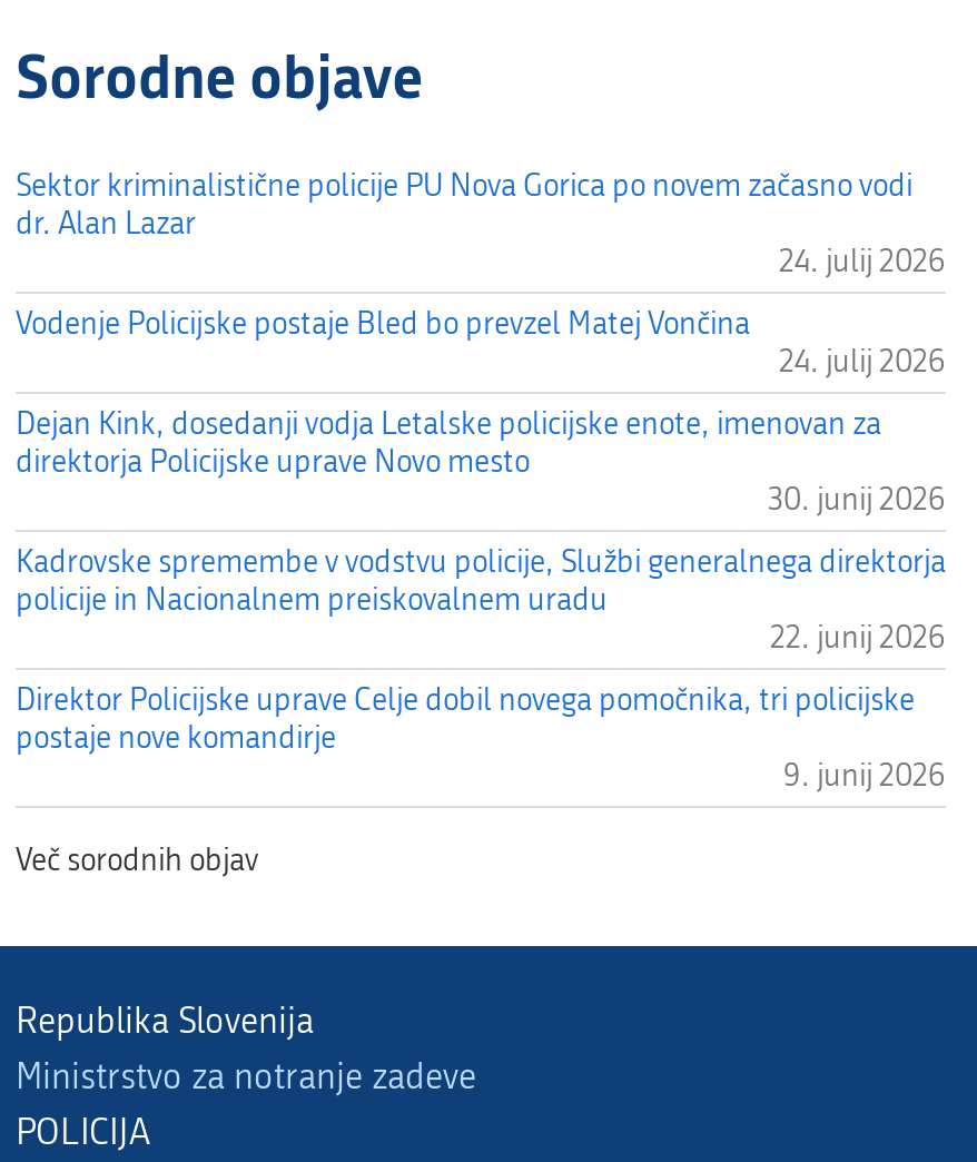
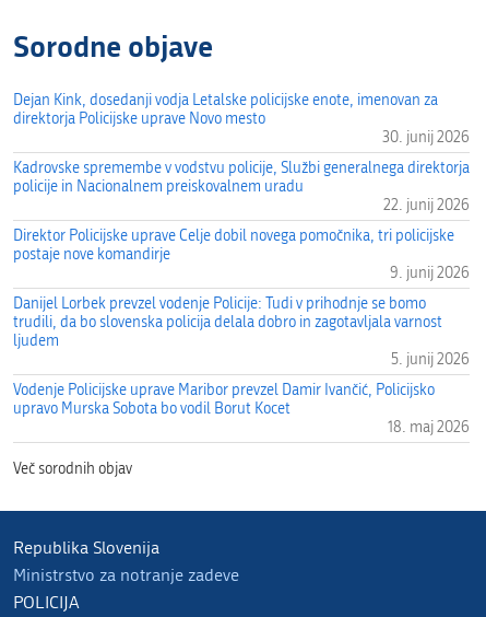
[16,166,946,380] Sektor kriminalistične policije PU Nova Gorica po novem začasno vodi | dr. Alan Lazar | 24. julij 2026 | Vodenje Policijske postaje Bled bo prevzel Matej Vončina | 24. julij 2026 -> none
moved [16,404,946,794] -> [13,90,470,282]: Dejan Kink, dosedanji vodja Letalske policijske enote, imenovan za | direktorja Policijske uprave Novo mesto | 30. junij 2026 | ... | postaje nove komandirje | 9. junij 2026
none -> [13,294,470,436] Danijel Lorbek prevzel vodenje Policije: Tudi v prihodnje se bomo | trudili, da bo slovenska policija delala dobro in zagotavljala varnost | ljudem | 5. junij 2026 | Vodenje Policijske uprave Maribor prevzel Damir Ivančić, Policijsko | upravo Murska Sobota bo vodil Borut Kocet | 18. maj 2026

